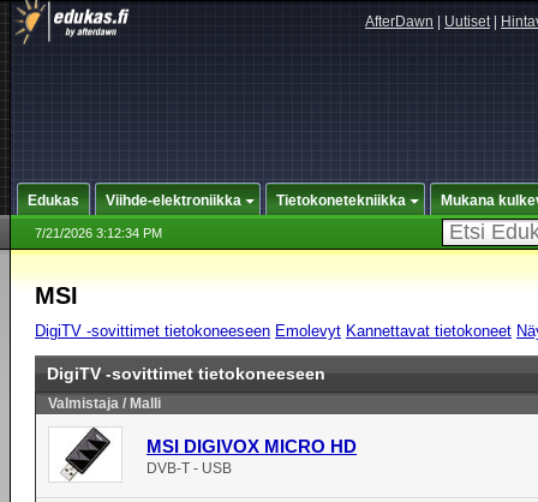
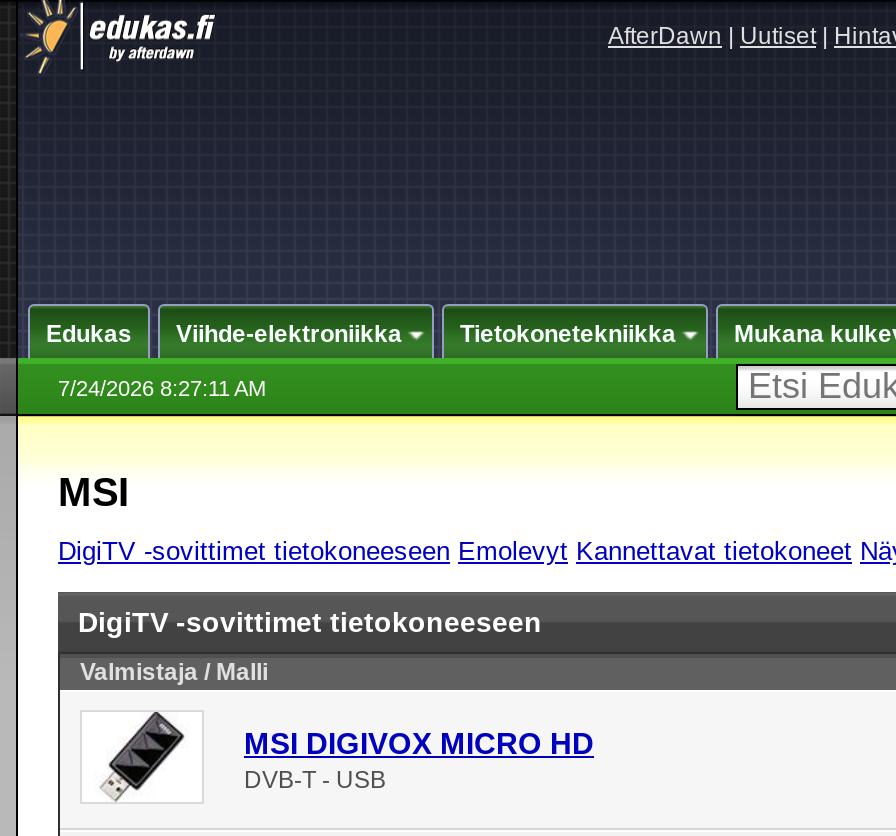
[35,226,162,240] 7/21/2026 3:12:34 PM -> [58,376,266,400] 7/24/2026 8:27:11 AM

